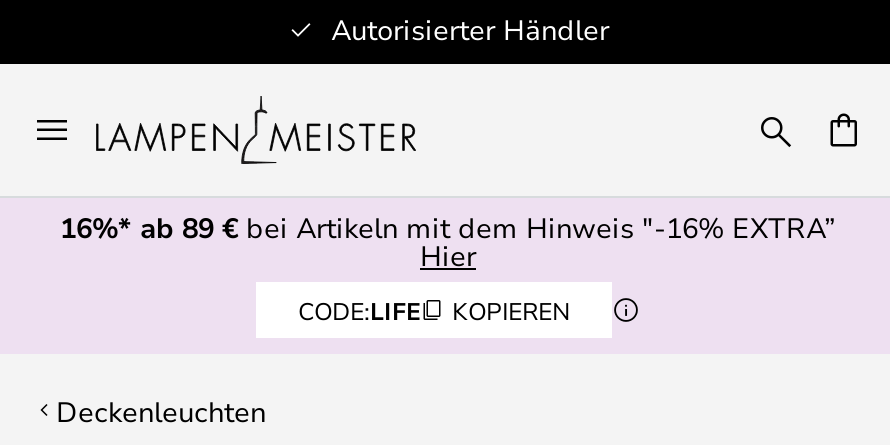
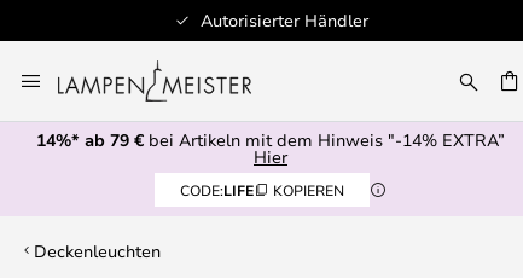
[60,208,836,246] 16%* ab 89 €bei Artikeln mit dem Hinweis "-16% EXTRA” -> [36,128,505,151] 14%* ab 79 €bei Artikeln mit dem Hinweis "-14% EXTRA”

